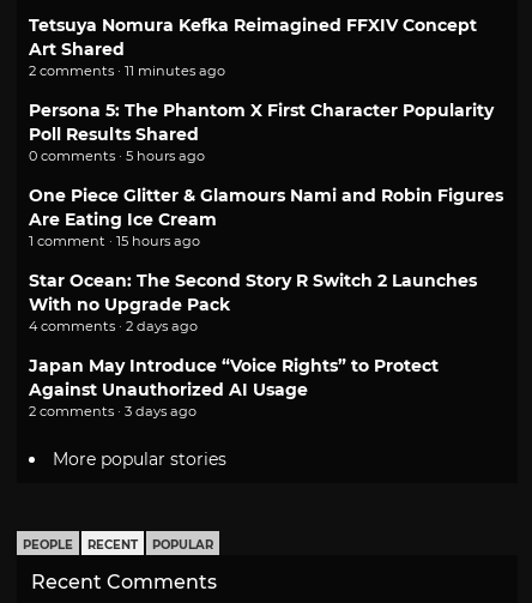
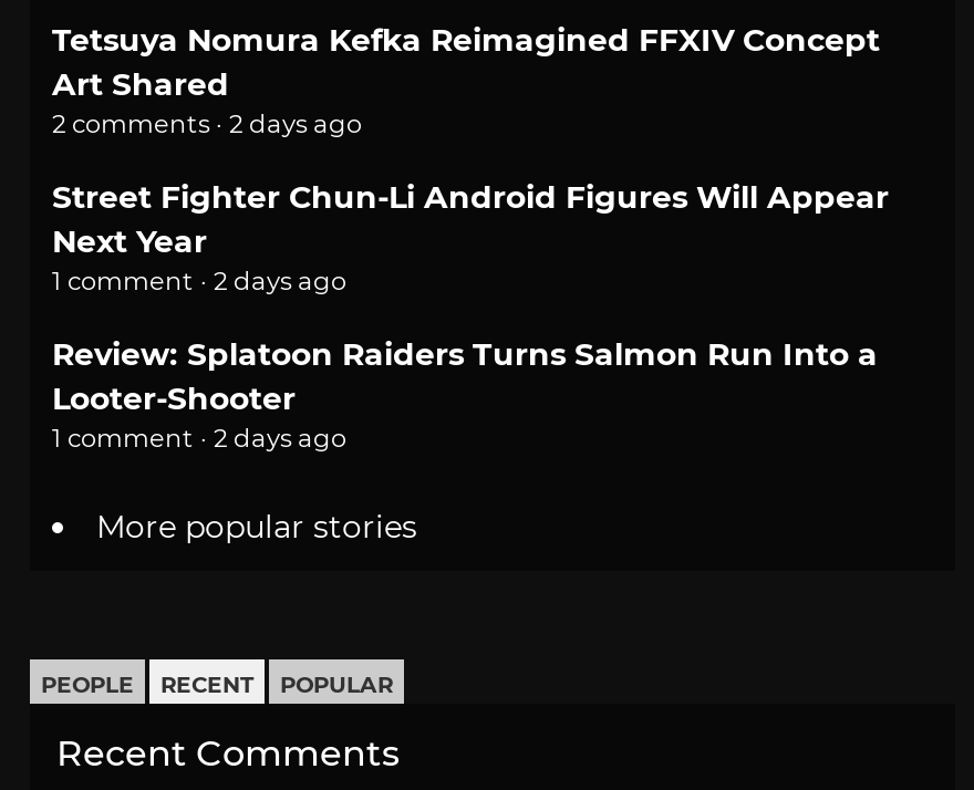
[29,62,503,419] 2 comments · 11 minutes ago | Persona 5: The Phantom X First Character Popularity | Poll Results Shared | 0 comments · 5 hours ago | One Piece Glitter & Glamours Nami and Robin Figures | Are Eating Ice Cream | 1 comment · 15 hours ago | Star Ocean: The Second Story R Switch 2 Launches | With no Upgrade Pack | 4 comments · 2 days ago | Japan May Introduce “Voice Rights” to Protect | Against Unauthorized AI Usage | 2 comments · 3 days ago -> [52,108,889,453] 2 comments · 2 days ago | Street Fighter Chun-Li Android Figures Will Appear | Next Year | 1 comment · 2 days ago | Review: Splatoon Raiders Turns Salmon Run Into a | Looter-Shooter | 1 comment · 2 days ago

